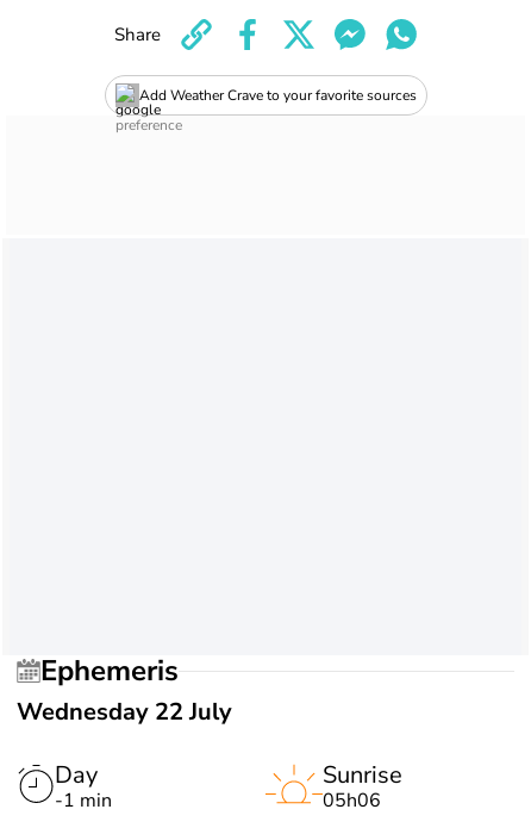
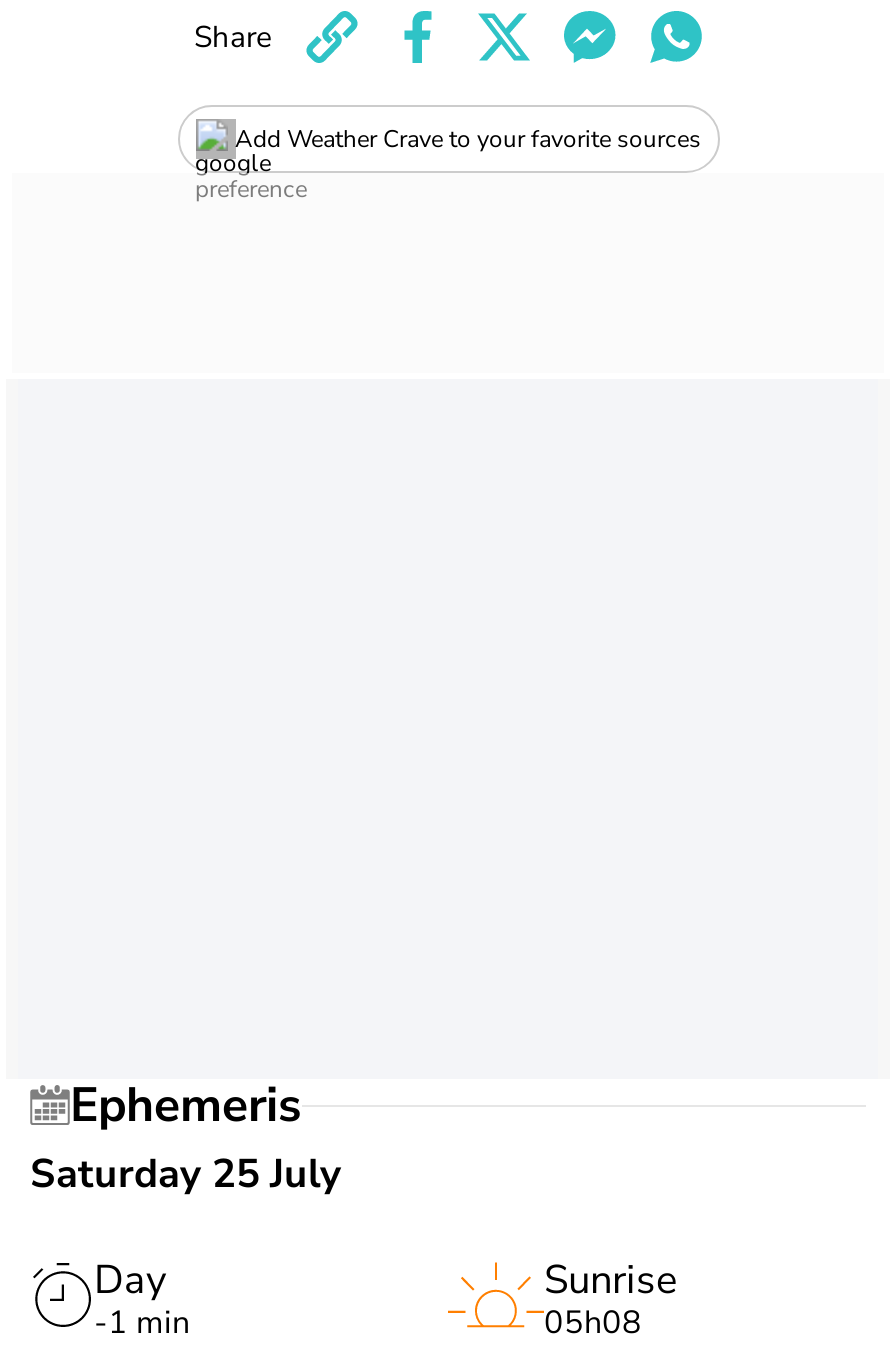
[17,696,232,728] Wednesday 22 July -> [30,1147,342,1201] Saturday 25 July
[323,787,381,814] 05h06 -> [544,1301,642,1345] 05h08

